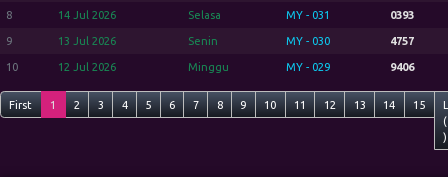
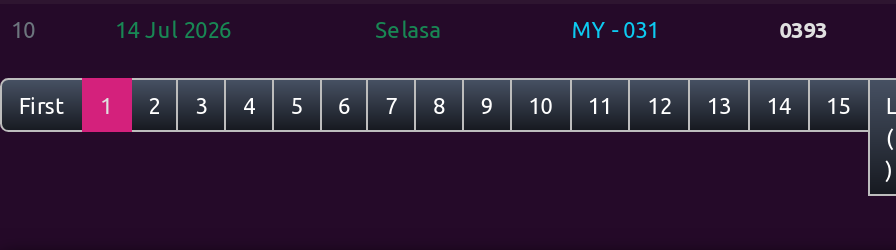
[6,9,12,21] 8 -> [11,18,35,42] 10
[6,35,414,73] 9 | 13 Jul 2026 | Senin | MY - 030 | 4757 | 10 | 12 Jul 2026 | Minggu | MY - 029 | 9406 -> none

